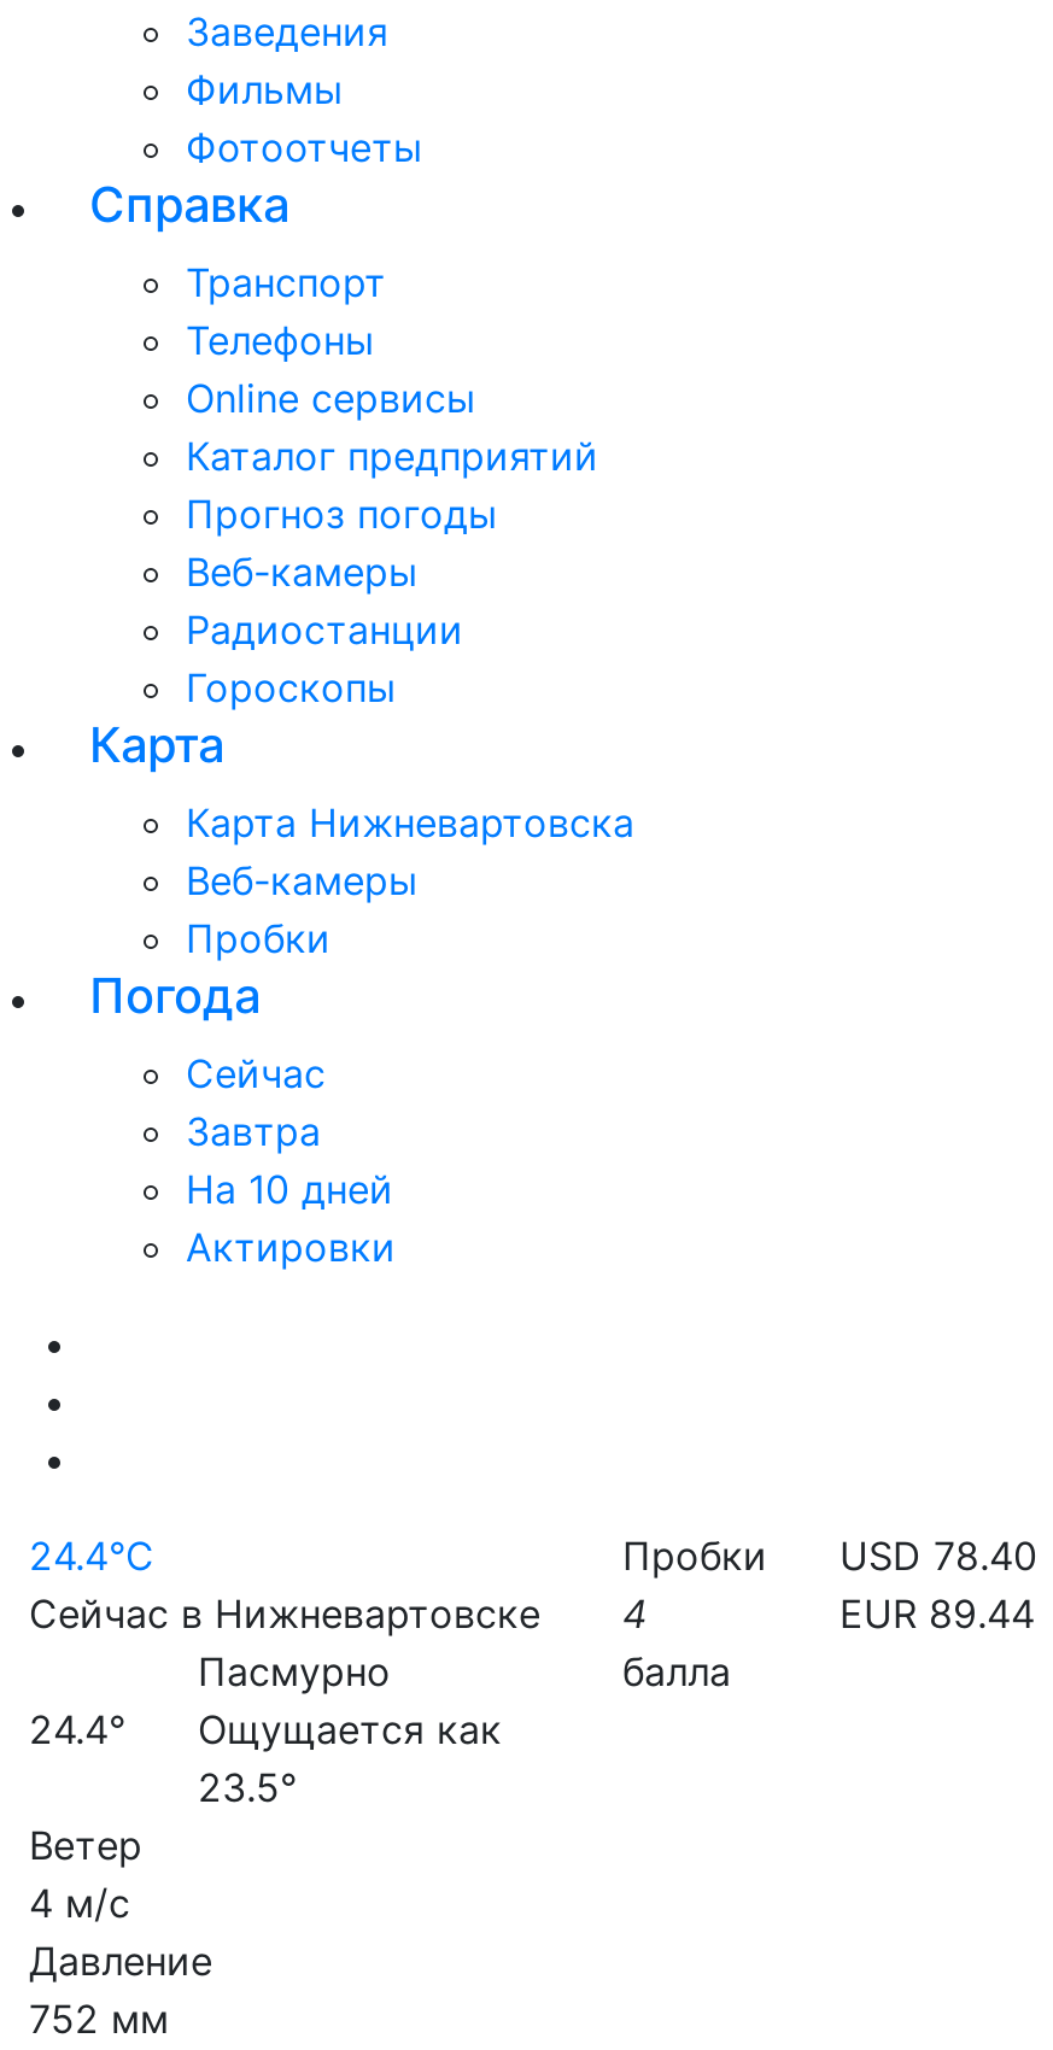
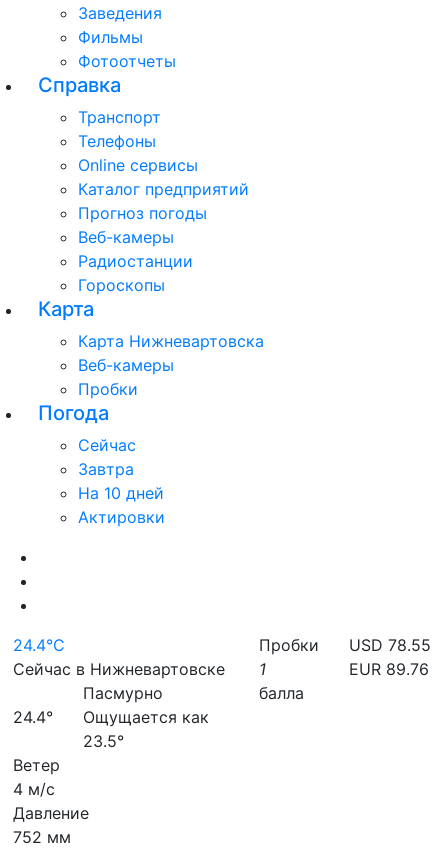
[622,1531,1037,1580] Пробки USD 78.40 -> [259,635,431,655] Пробки USD 78.55
[29,1589,647,1638] Сейчас в Нижневартовске 4 -> [13,659,266,679] Сейчас в Нижневартовске 1
[840,1589,1035,1638] EUR 89.44 -> [349,659,429,679] EUR 89.76

